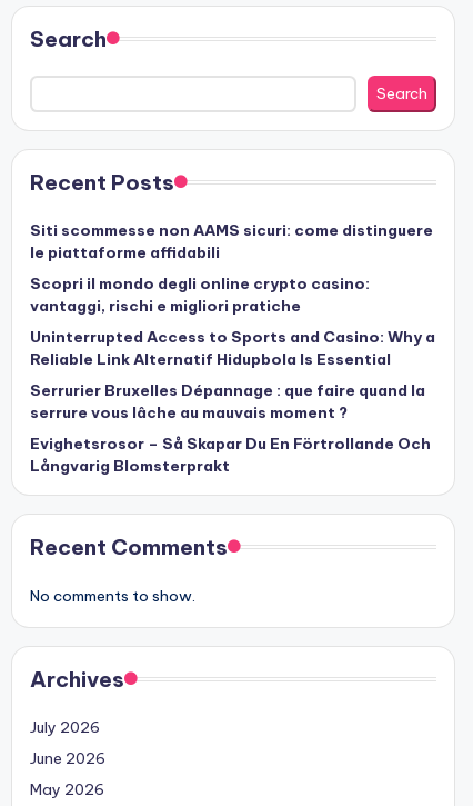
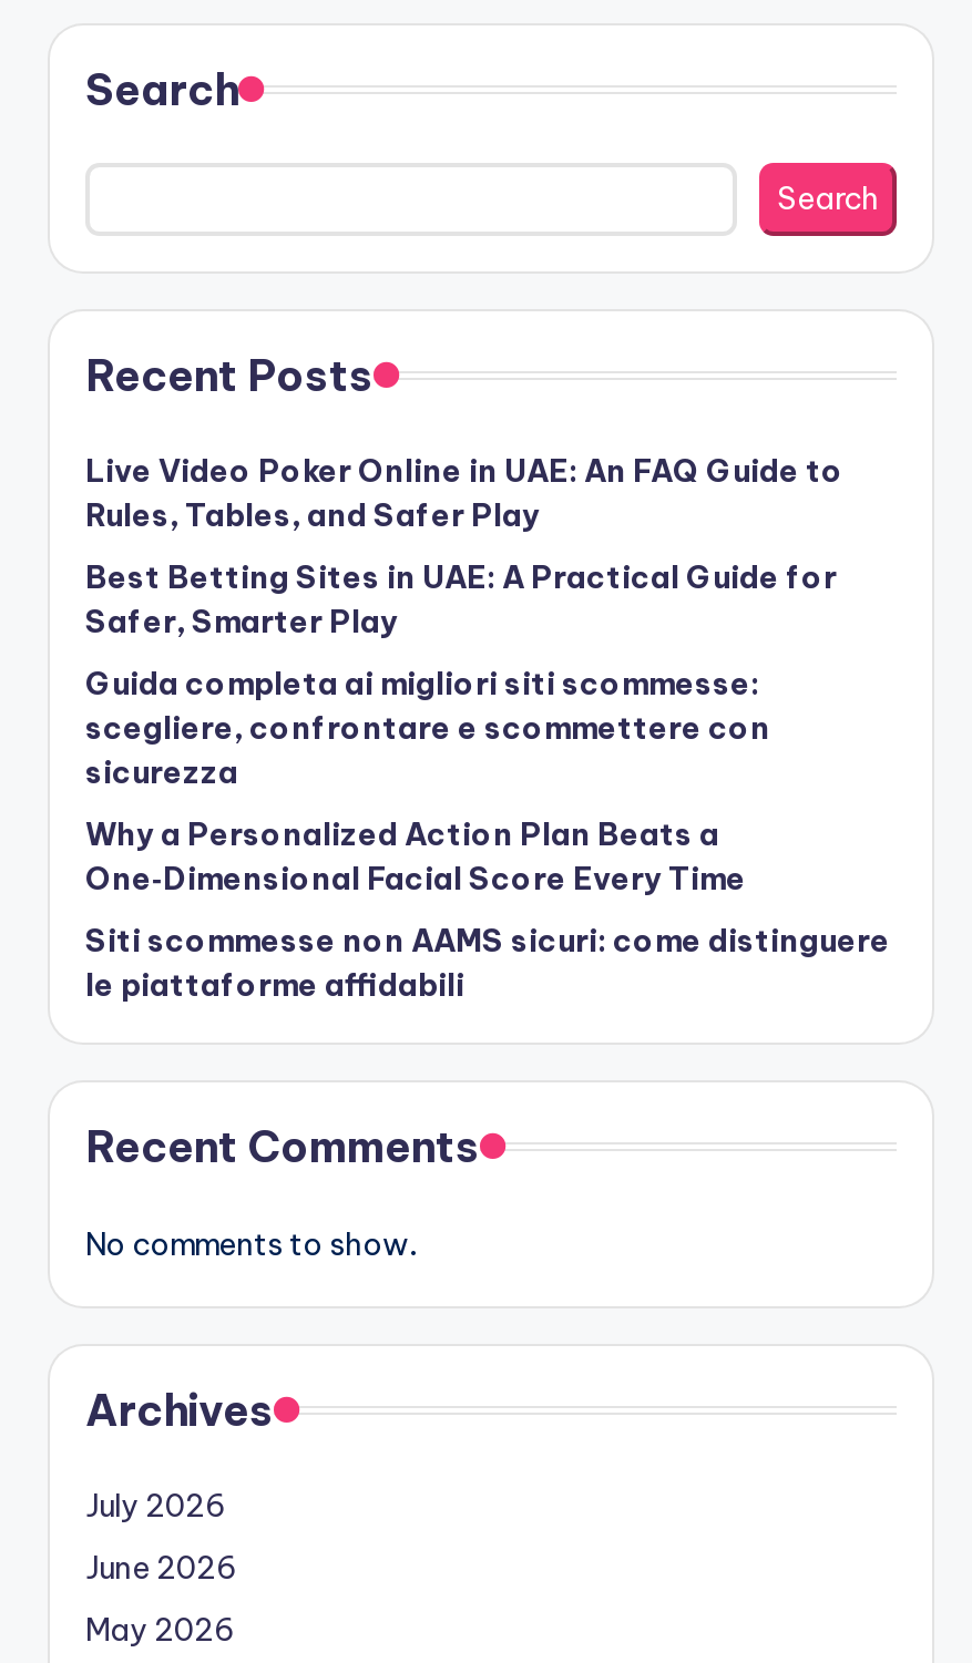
none -> [85,452,843,899] Live Video Poker Online in UAE: An FAQ Guide to | Rules, Tables, and Safer Play | Best Betting Sites in UAE: A Practical Guide for | Safer, Smarter Play | Guida completa ai migliori siti scommesse: | scegliere, confrontare e scommettere con | sicurezza | Why a Personalized Action Plan Beats a | One‑Dimensional Facial Score Every Time
moved [30,220,433,263] -> [85,921,890,1006]: Siti scommesse non AAMS sicuri: come distinguere | le piattaforme affidabili
[30,274,435,476] Scopri il mondo degli online crypto casino: | vantaggi, rischi e migliori pratiche | Uninterrupted Access to Sports and Casino: Why a | Reliable Link Alternatif Hidupbola Is Essential | Serrurier Bruxelles Dépannage : que faire quand la | serrure vous lâche au mauvais moment ? | Evighetsrosor – Så Skapar Du En Förtrollande Och | Långvarig Blomsterprakt -> none

